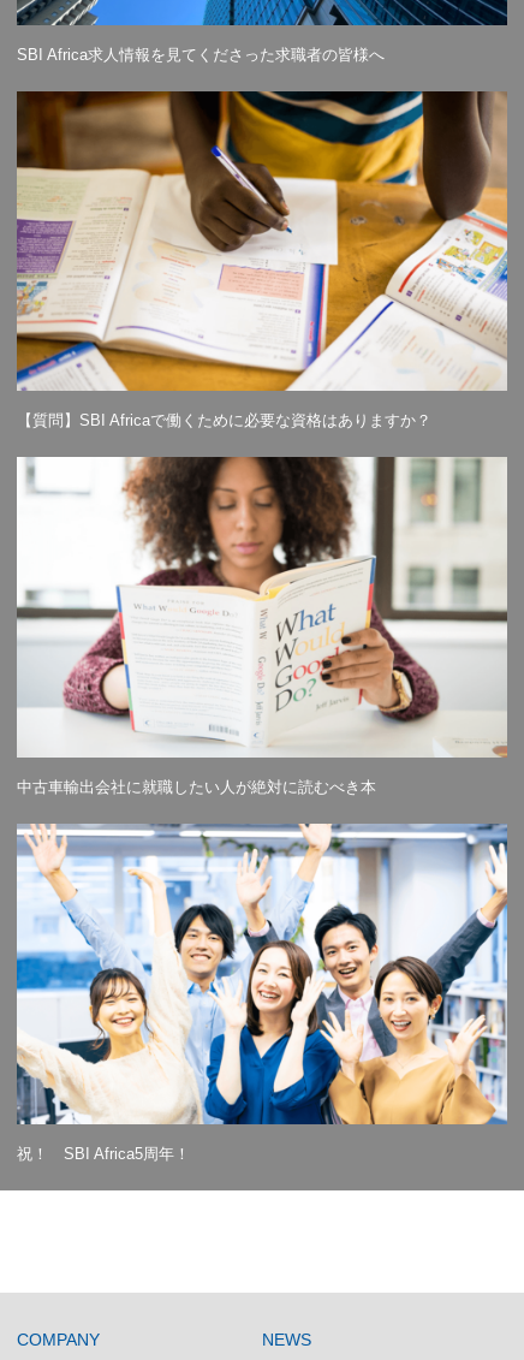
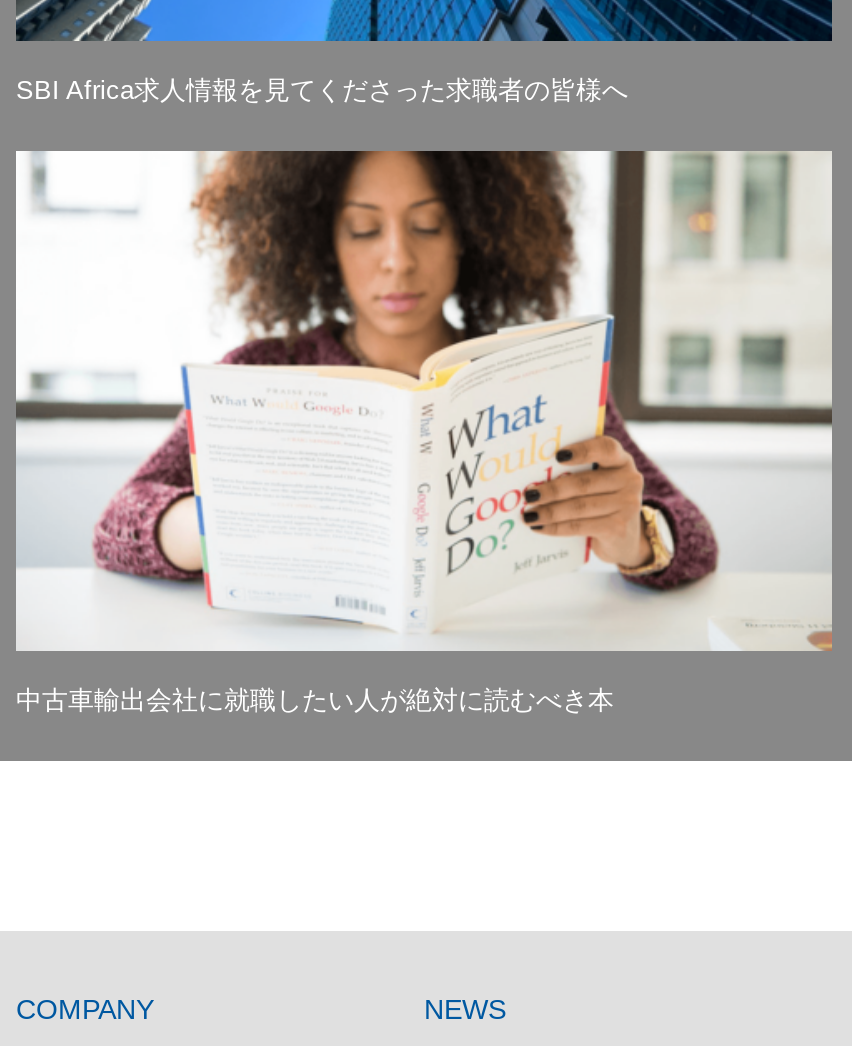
[16,90,508,430] [image] | 【質問】SBI Africaで働くために必要な資格はありますか？ -> none
[16,824,508,1163] [image] | 祝！ SBI Africa5周年！ -> none

